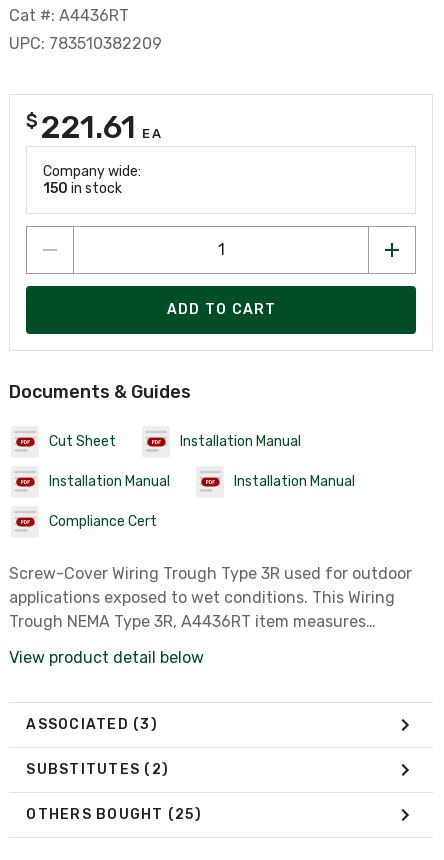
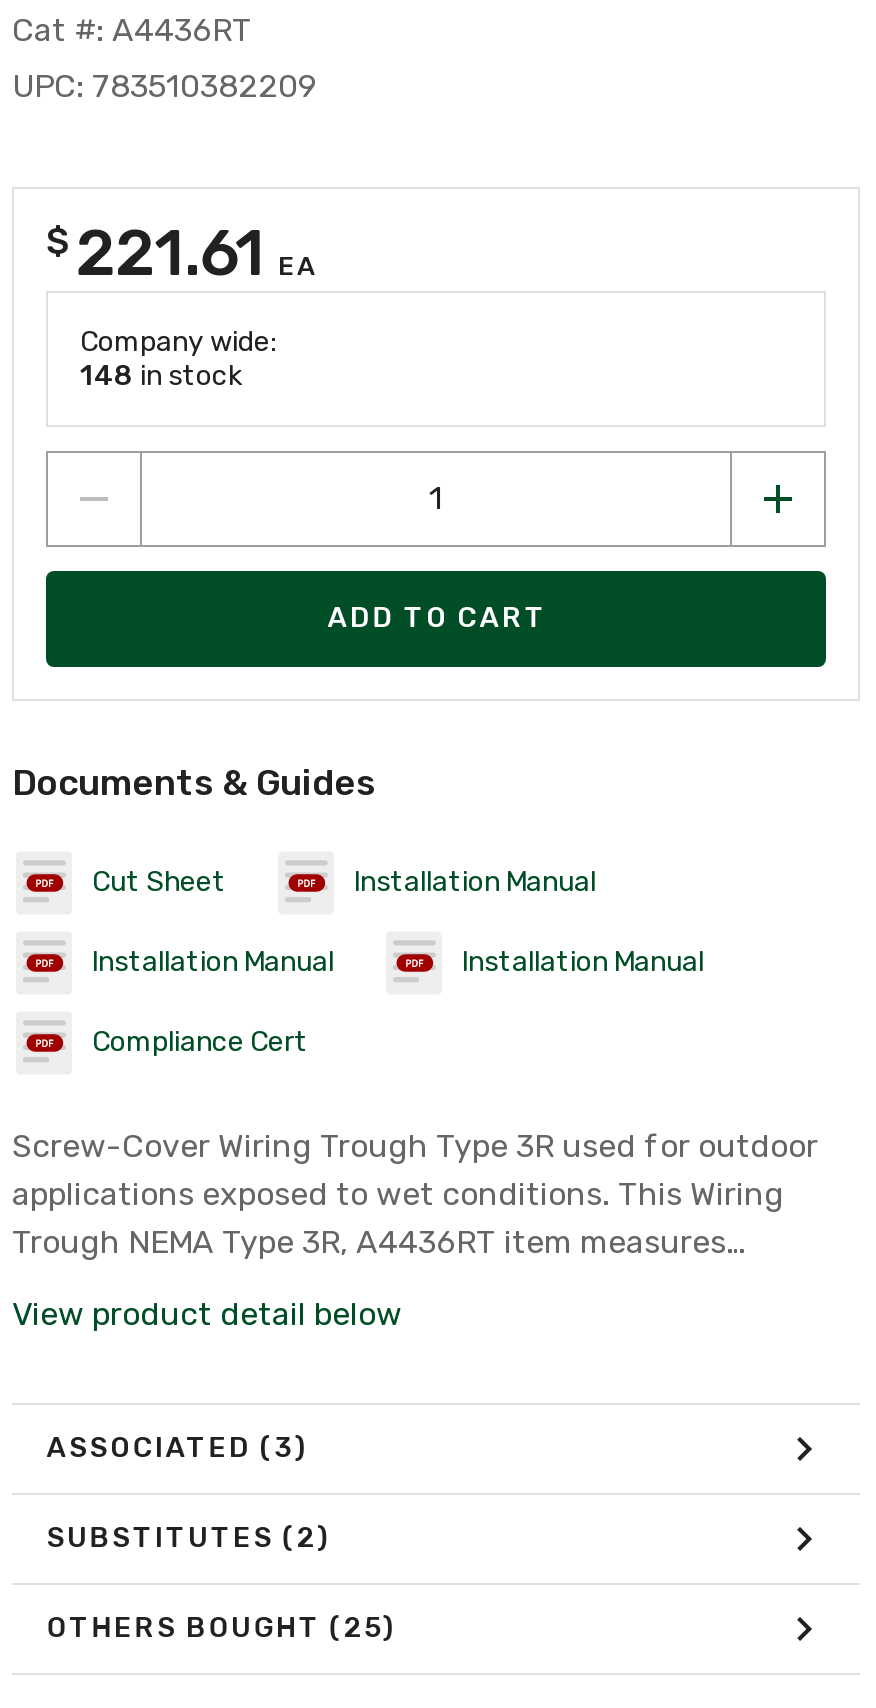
[43,180,122,197] 150 in stock -> [80,359,242,393] 148 in stock

